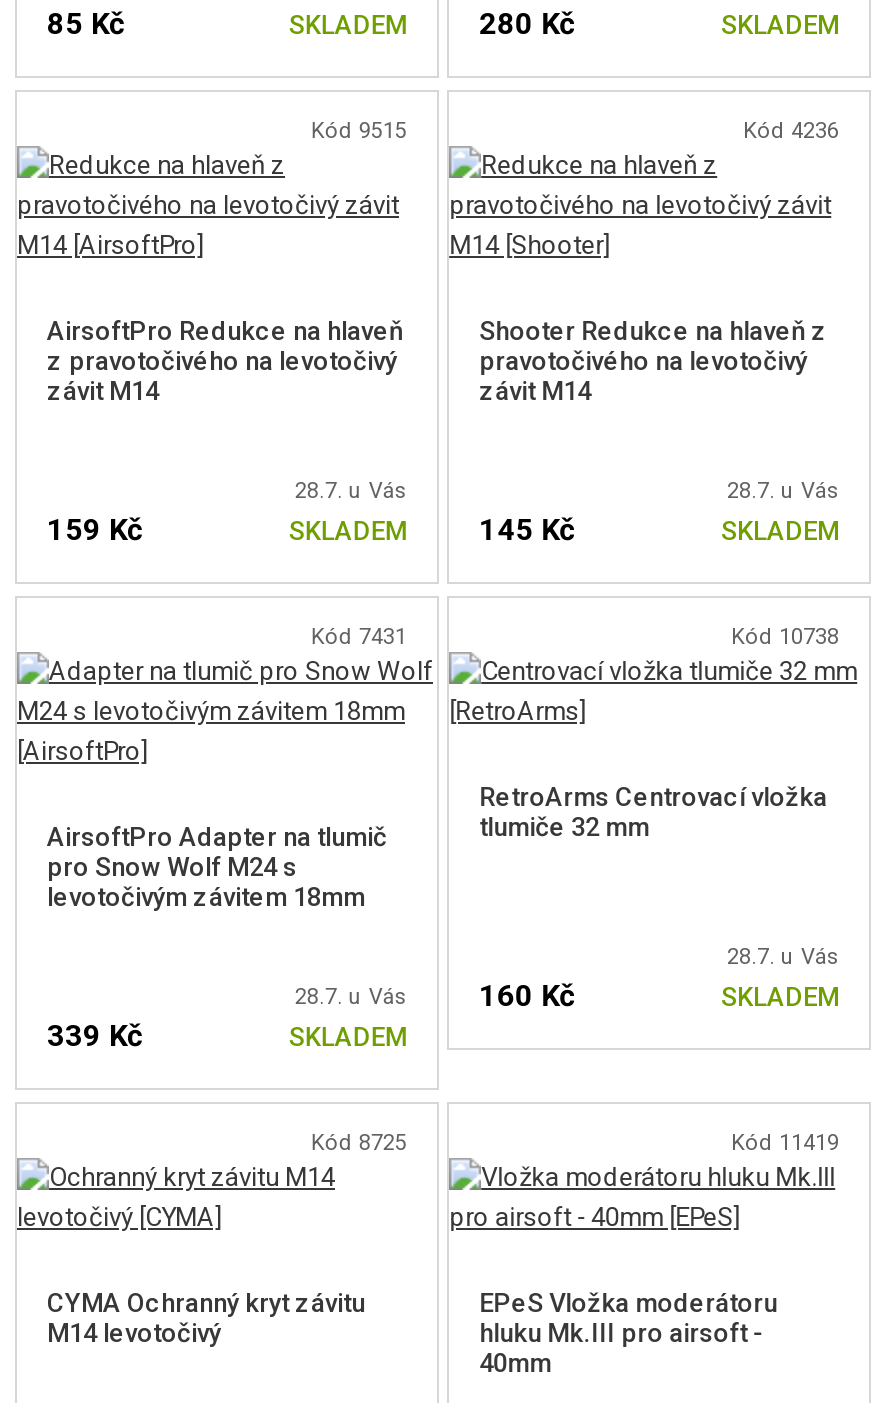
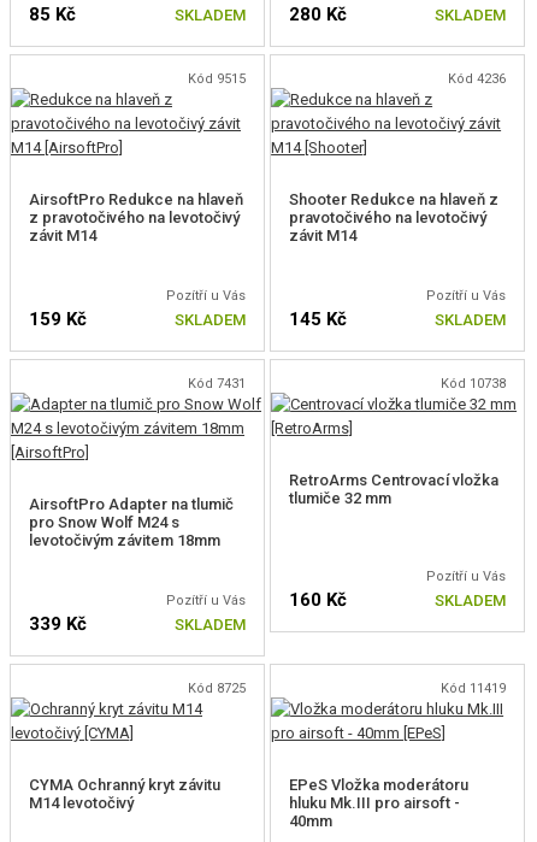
[295,478,407,504] 28.7. u Vás -> [166,288,246,304] Pozítří u Vás
[727,478,839,504] 28.7. u Vás -> [426,288,506,304] Pozítří u Vás
[727,944,839,970] 28.7. u Vás -> [426,569,506,584] Pozítří u Vás
[295,984,407,1010] 28.7. u Vás -> [166,593,246,608] Pozítří u Vás

